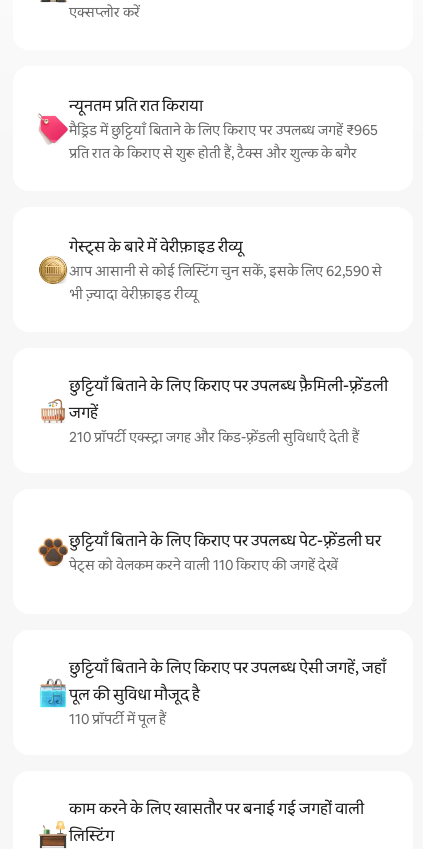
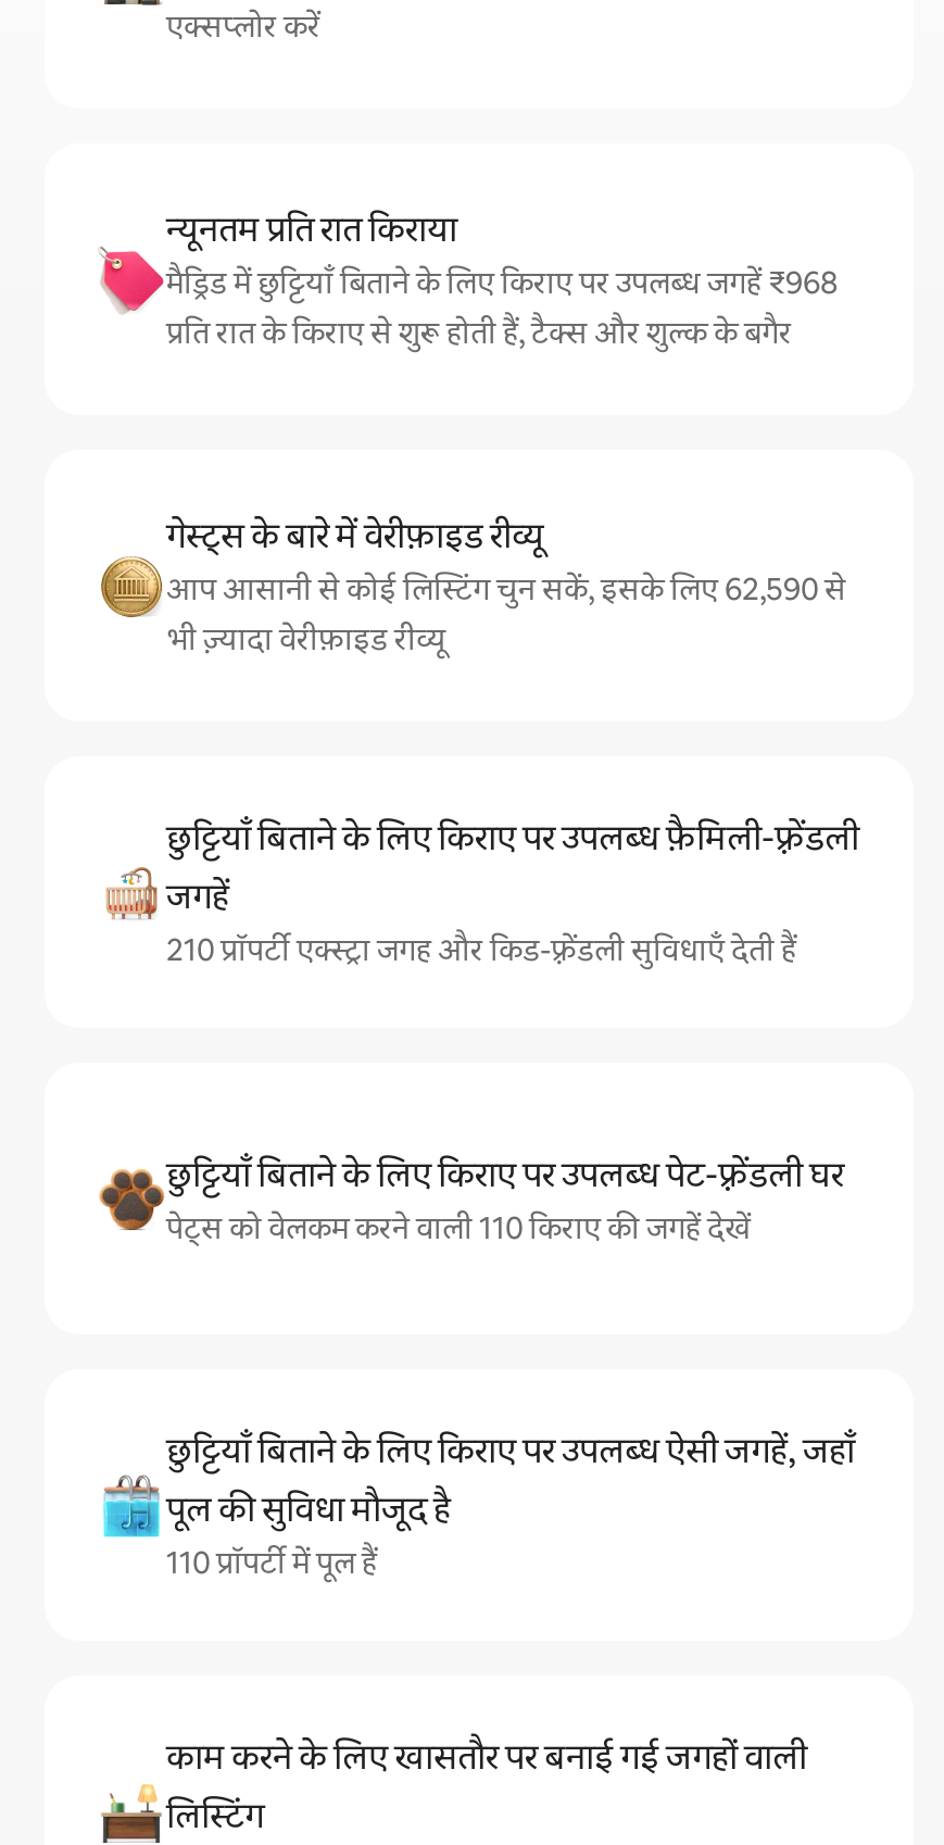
[69,121,378,139] मैड्रिड में छुट्टियाँ बिताने के लिए किराए पर उपलब्ध जगहें ₹965 -> [166,263,838,302] मैड्रिड में छुट्टियाँ बिताने के लिए किराए पर उपलब्ध जगहें ₹968

